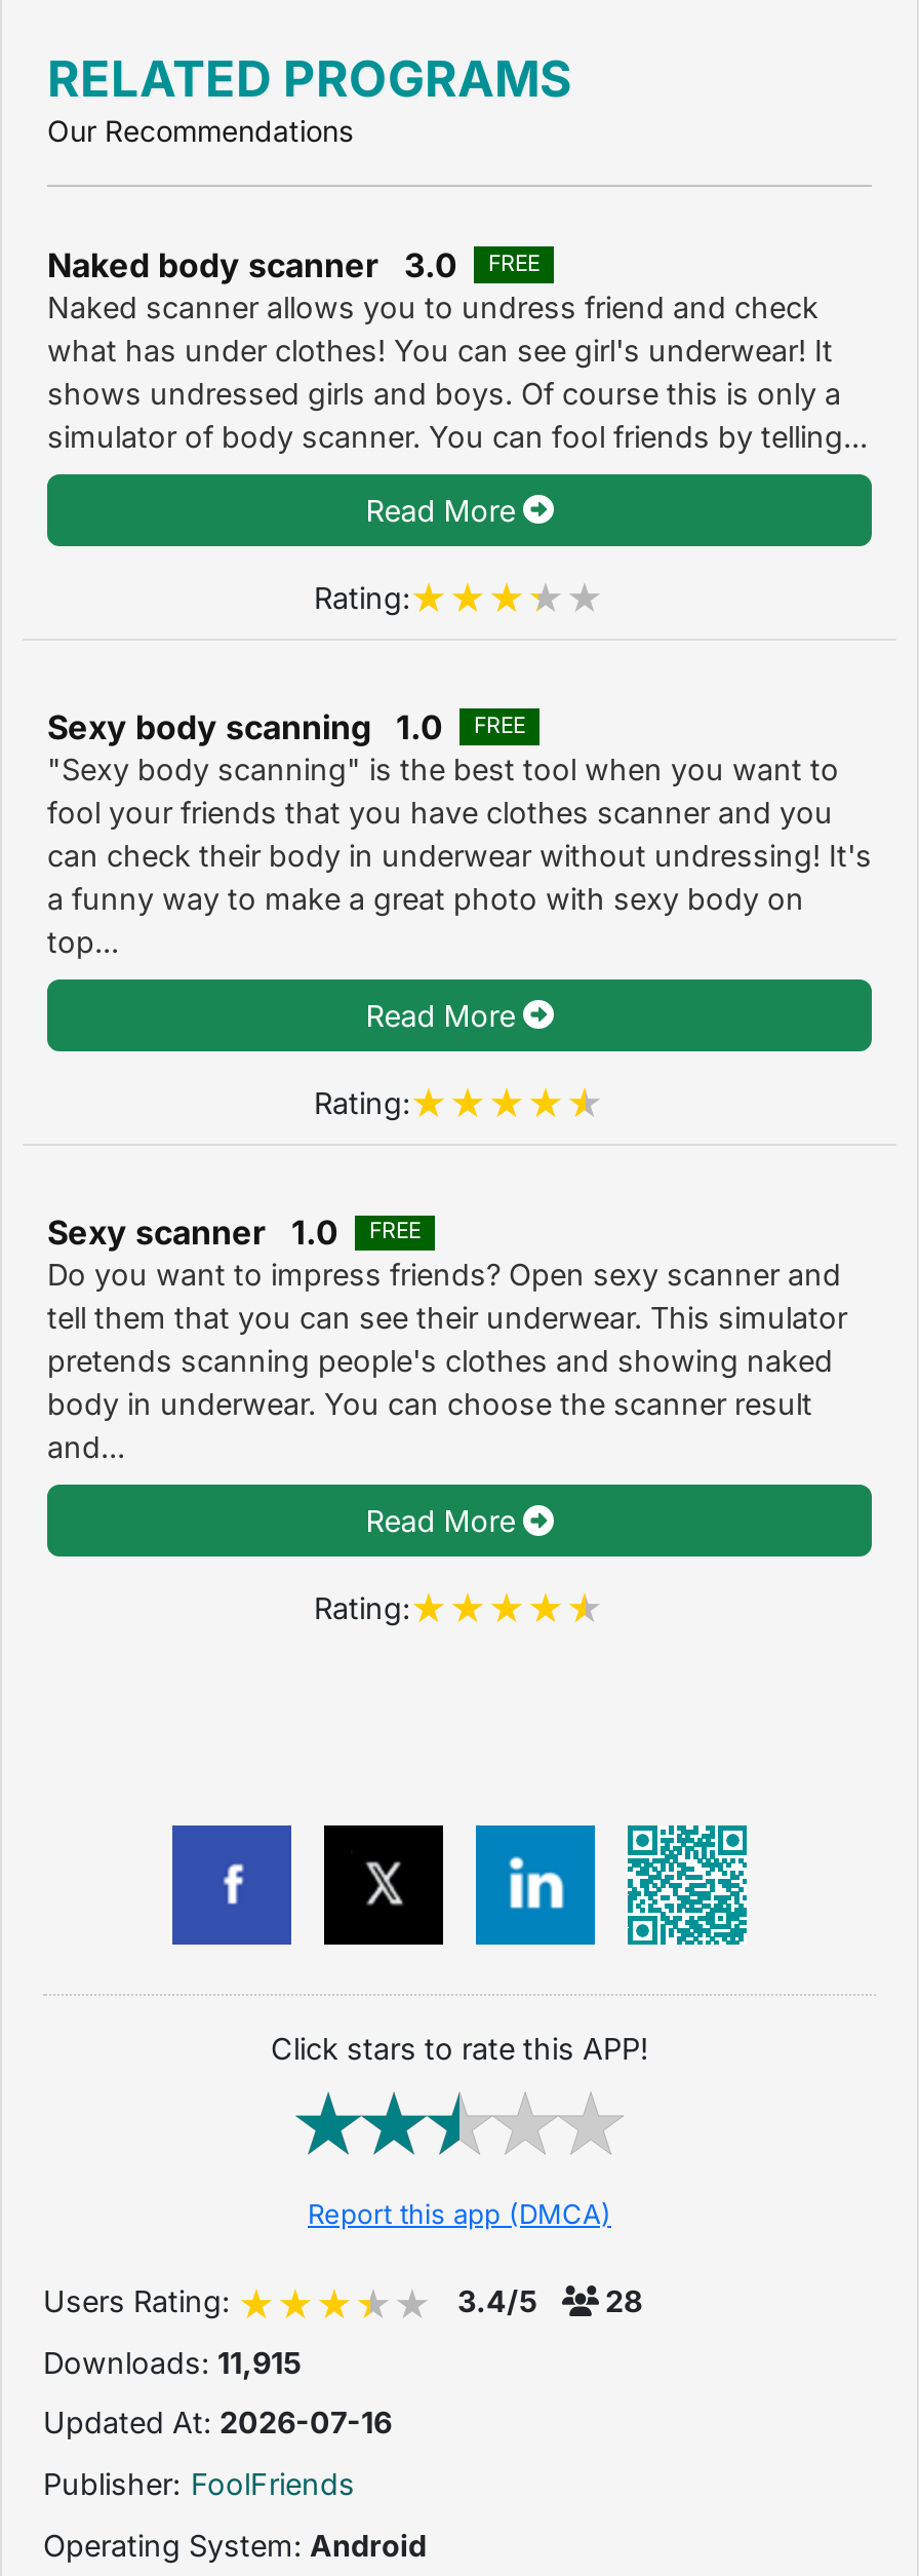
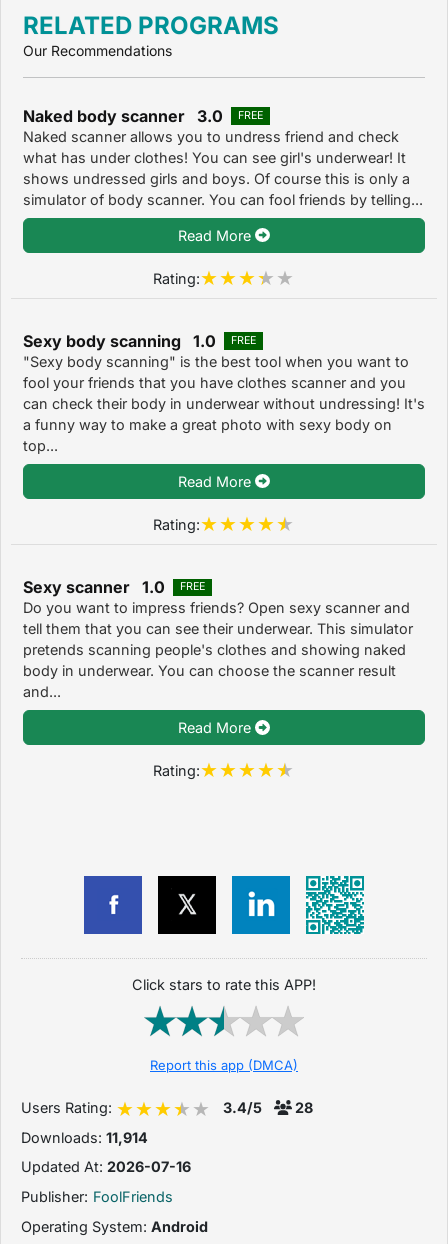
[43,2345,302,2380] Downloads: 11,915 -> [21,1129,148,1146] Downloads: 11,914

